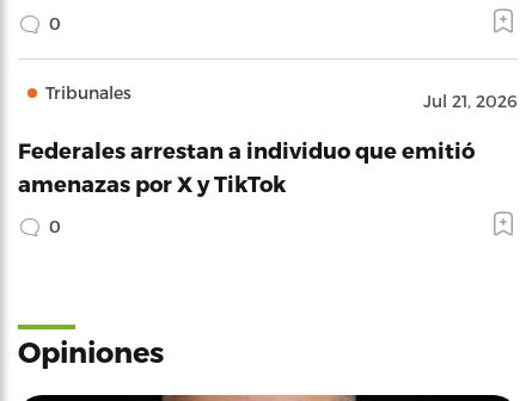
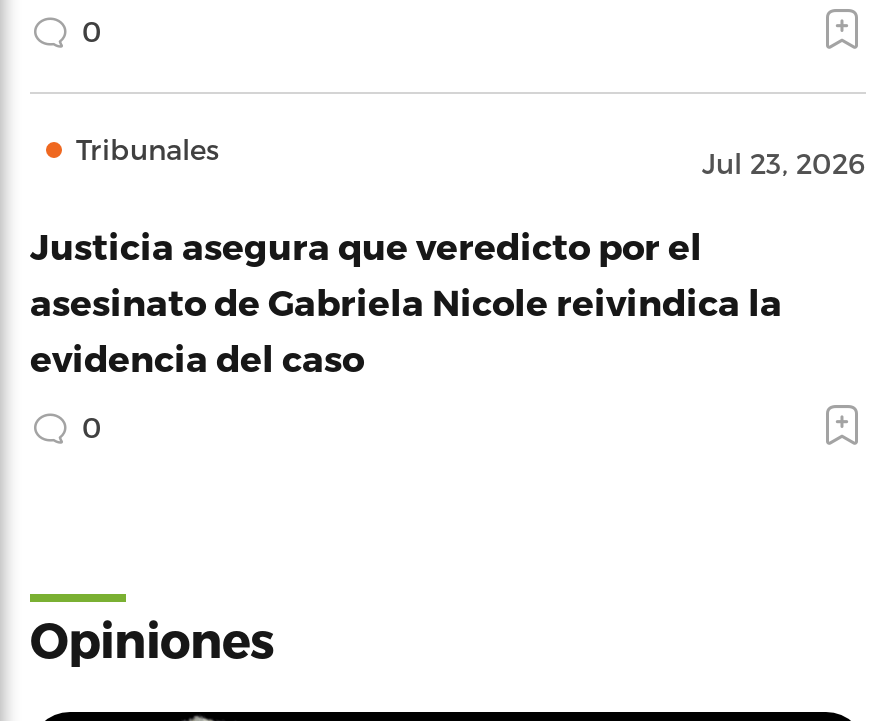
[423,91,518,111] Jul 21, 2026 -> [702,145,866,179] Jul 23, 2026
[18,137,475,196] Federales arrestan a individuo que emitió | amenazas por X y TikTok -> [30,223,782,377] Justicia asegura que veredicto por el | asesinato de Gabriela Nicole reivindica la | evidencia del caso

